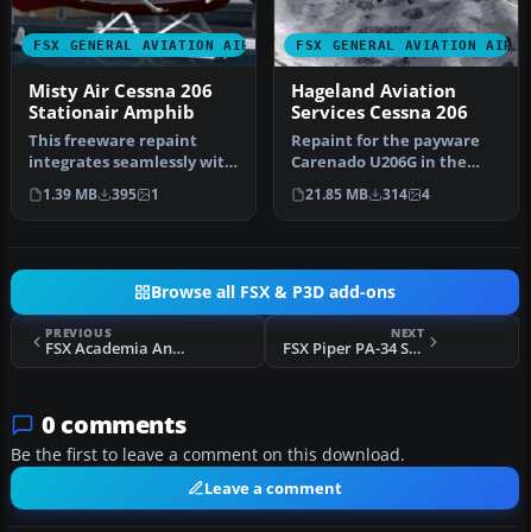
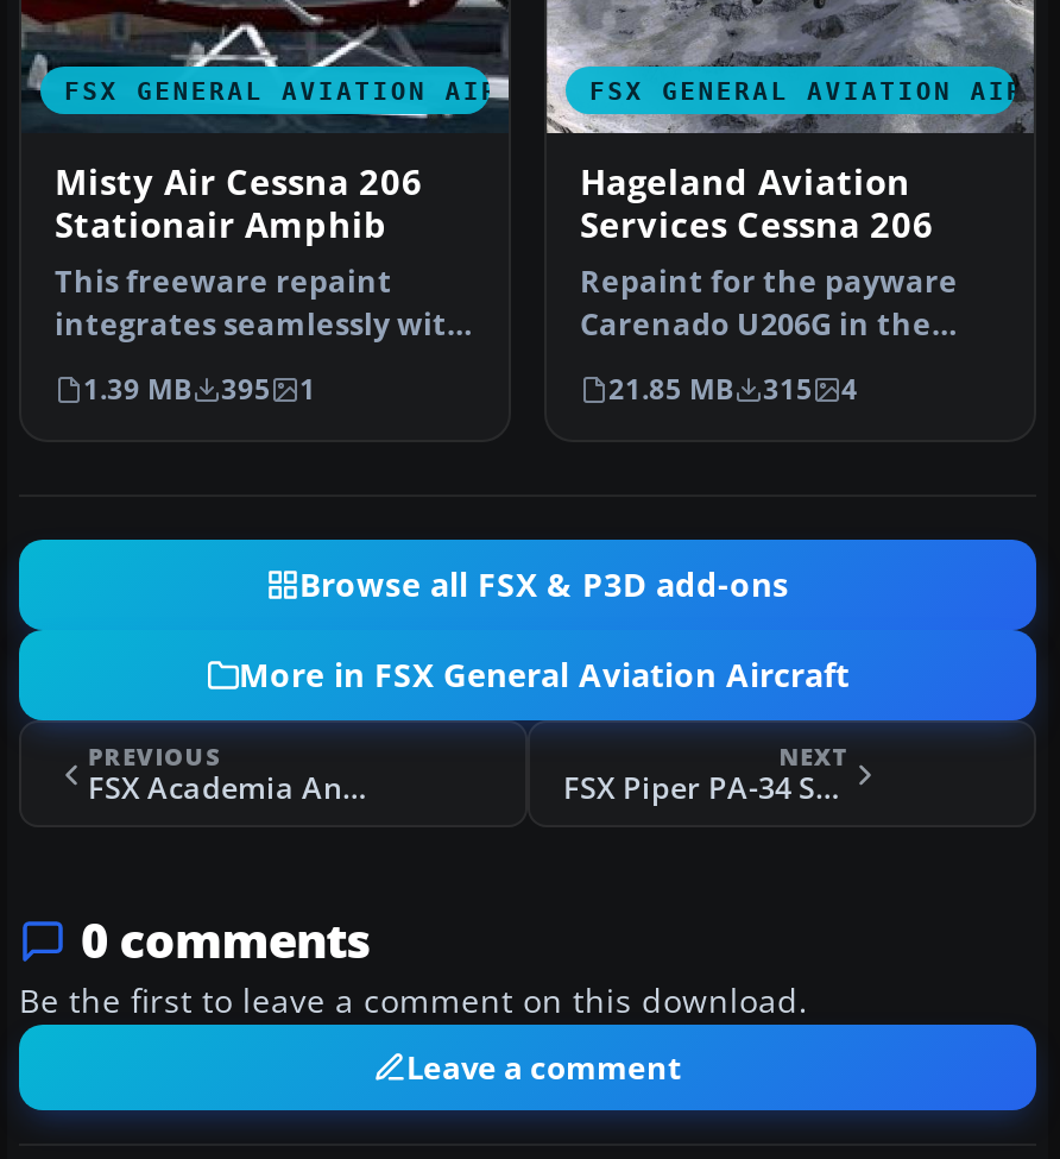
[305,185,430,203] 21.85 MB 314 4 -> [608,371,858,407] 21.85 MB 315 4
none -> [239,654,850,697] More in FSX General Aviation Aircraft

